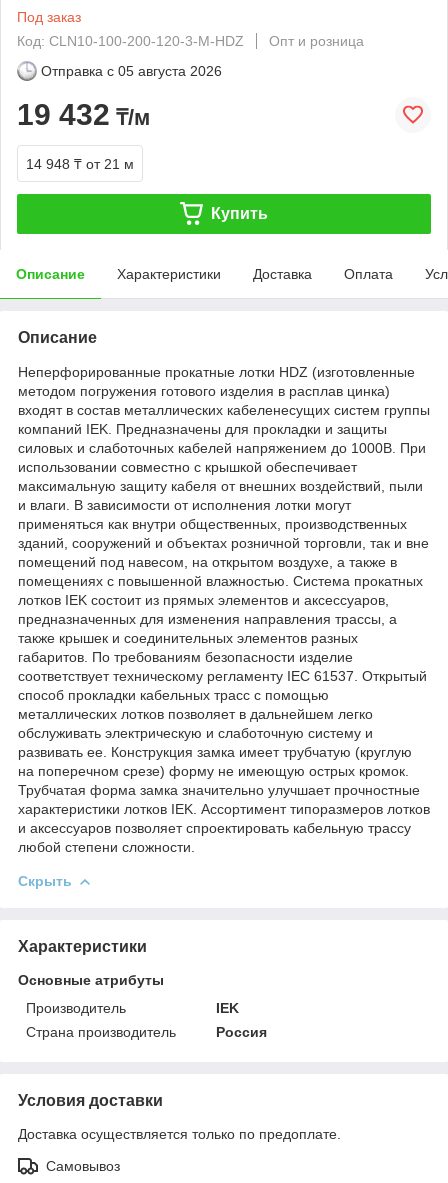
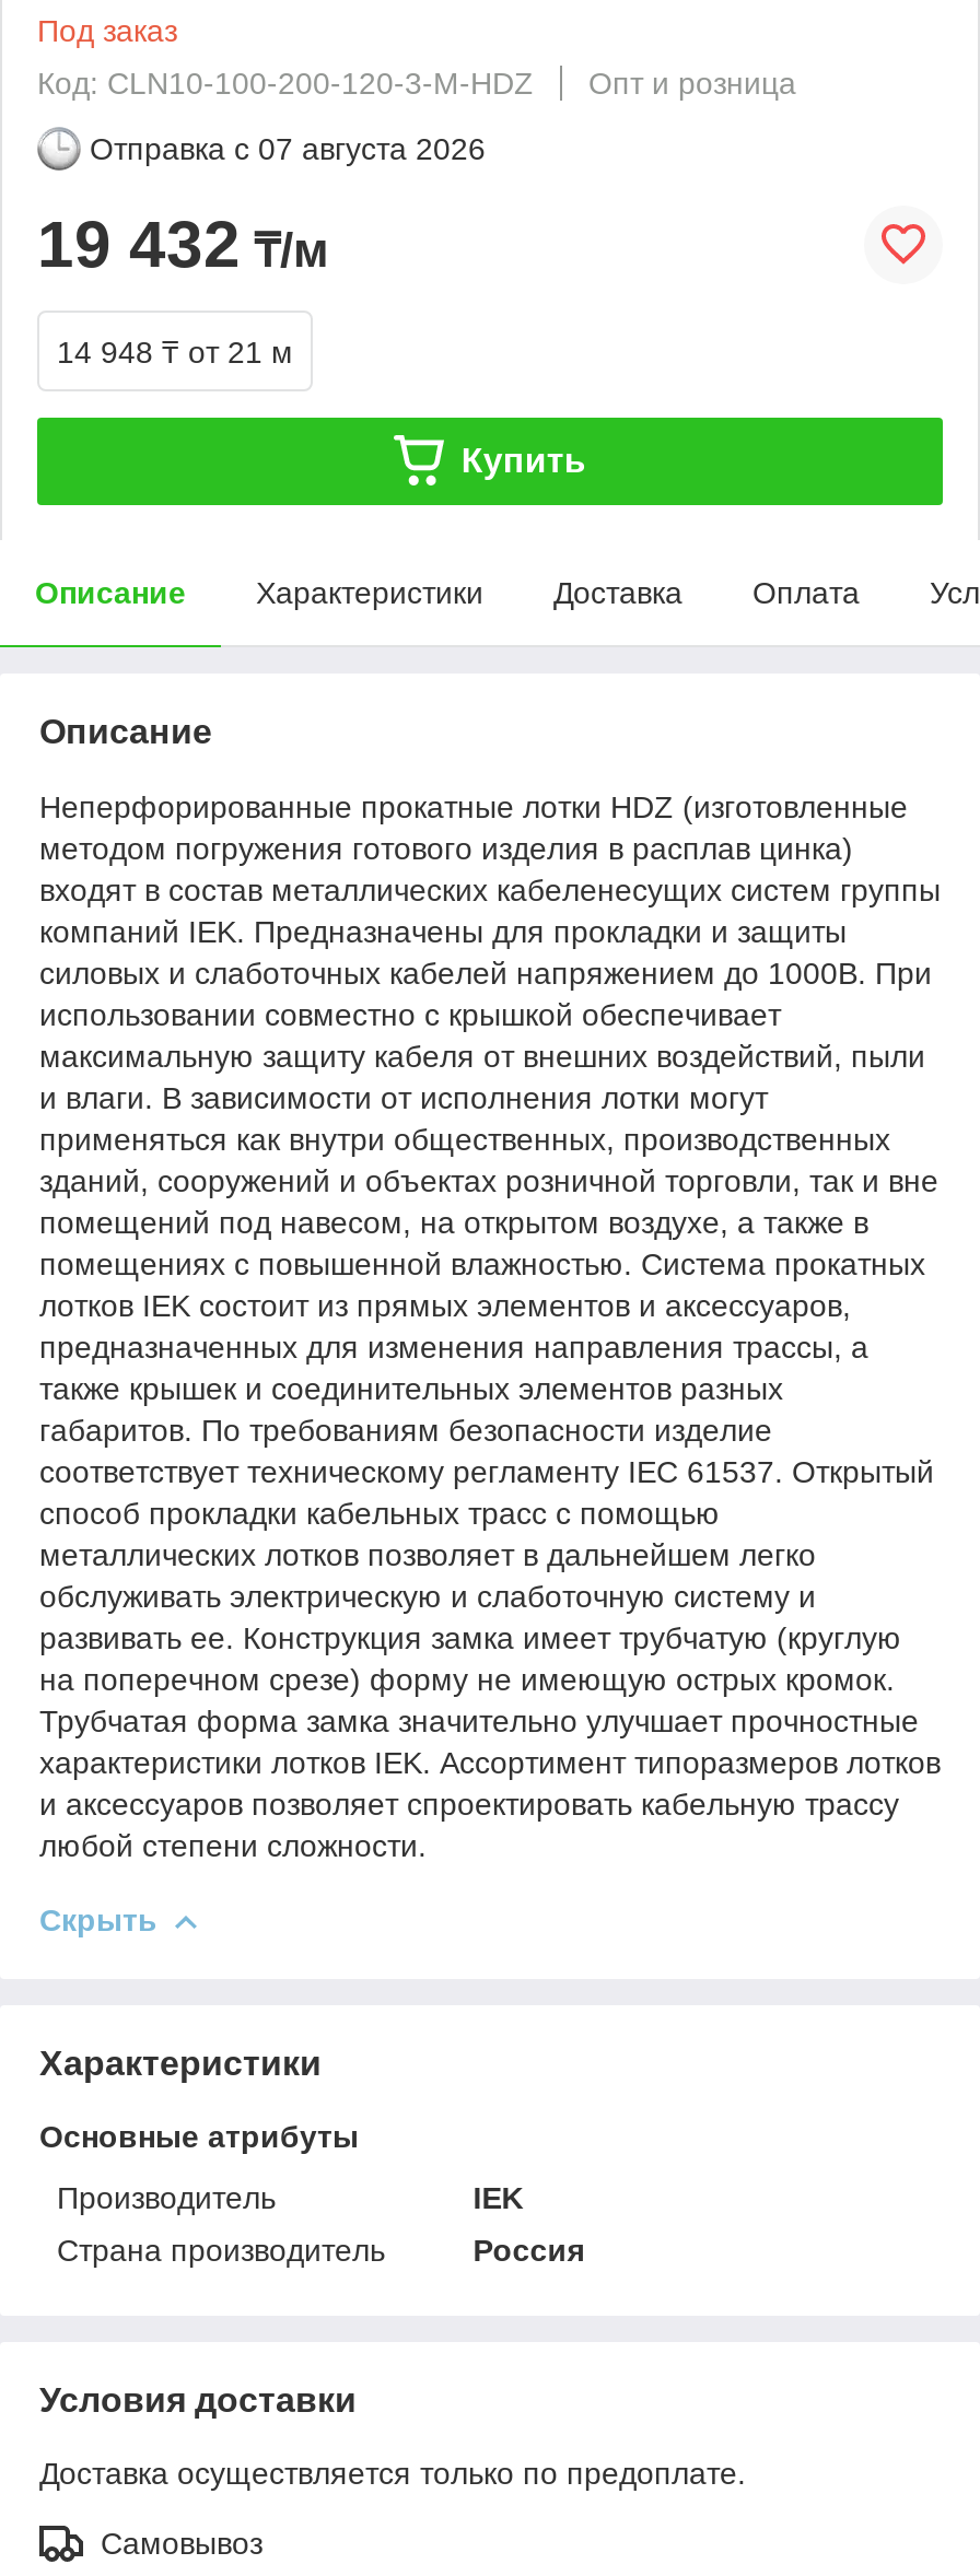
[41,63,222,79] Отправка с 05 августа 2026 -> [90,131,486,166] Отправка с 07 августа 2026

